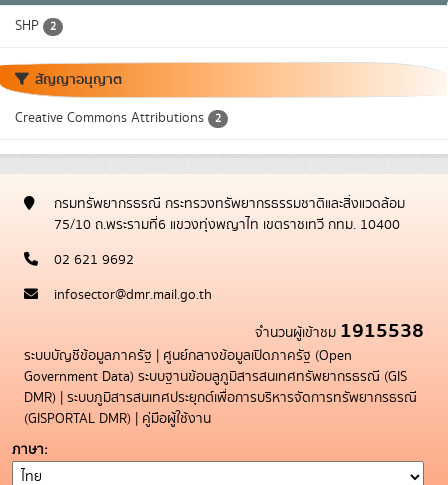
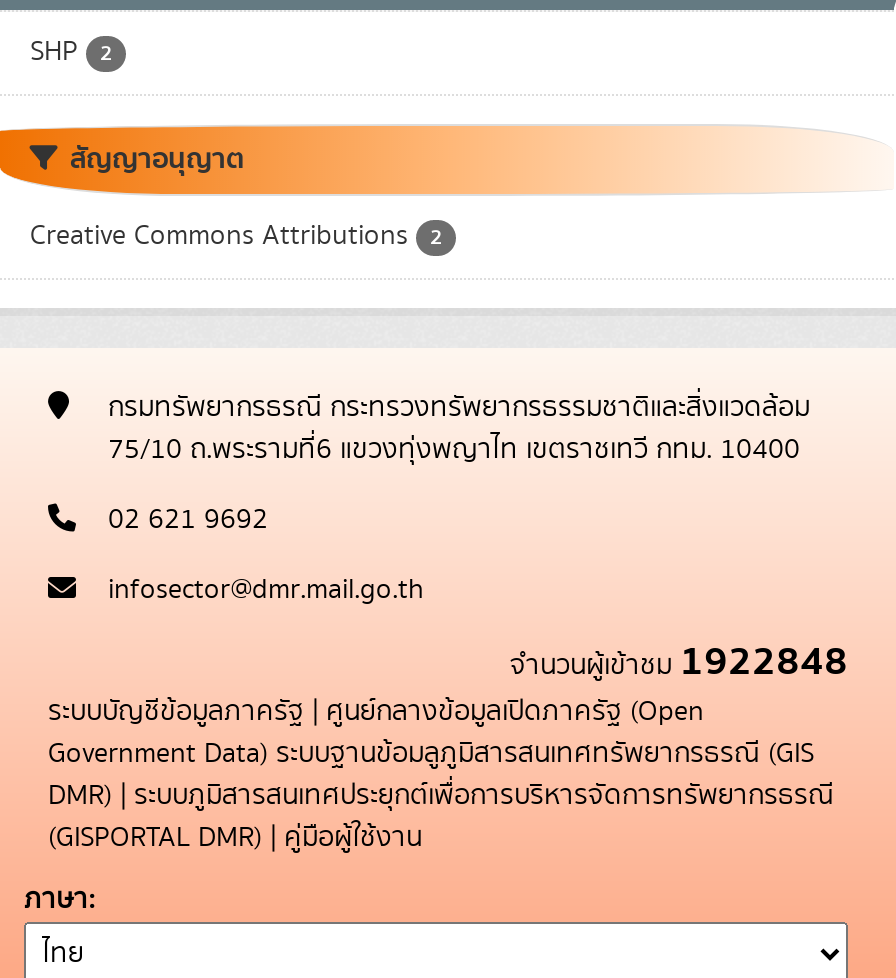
[255,315,424,347] จำนวนผู้เข้าชม1915538 -> [510,630,848,694] จำนวนผู้เข้าชม1922848

